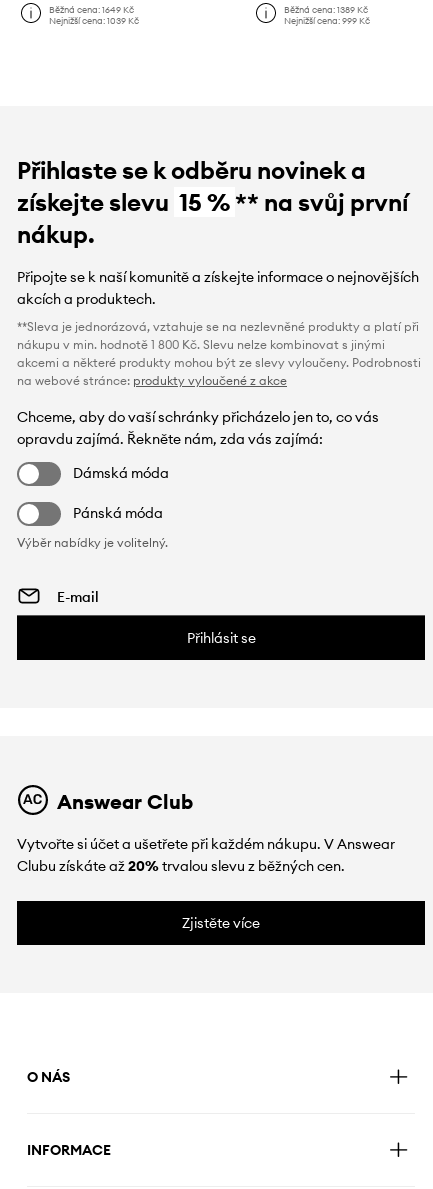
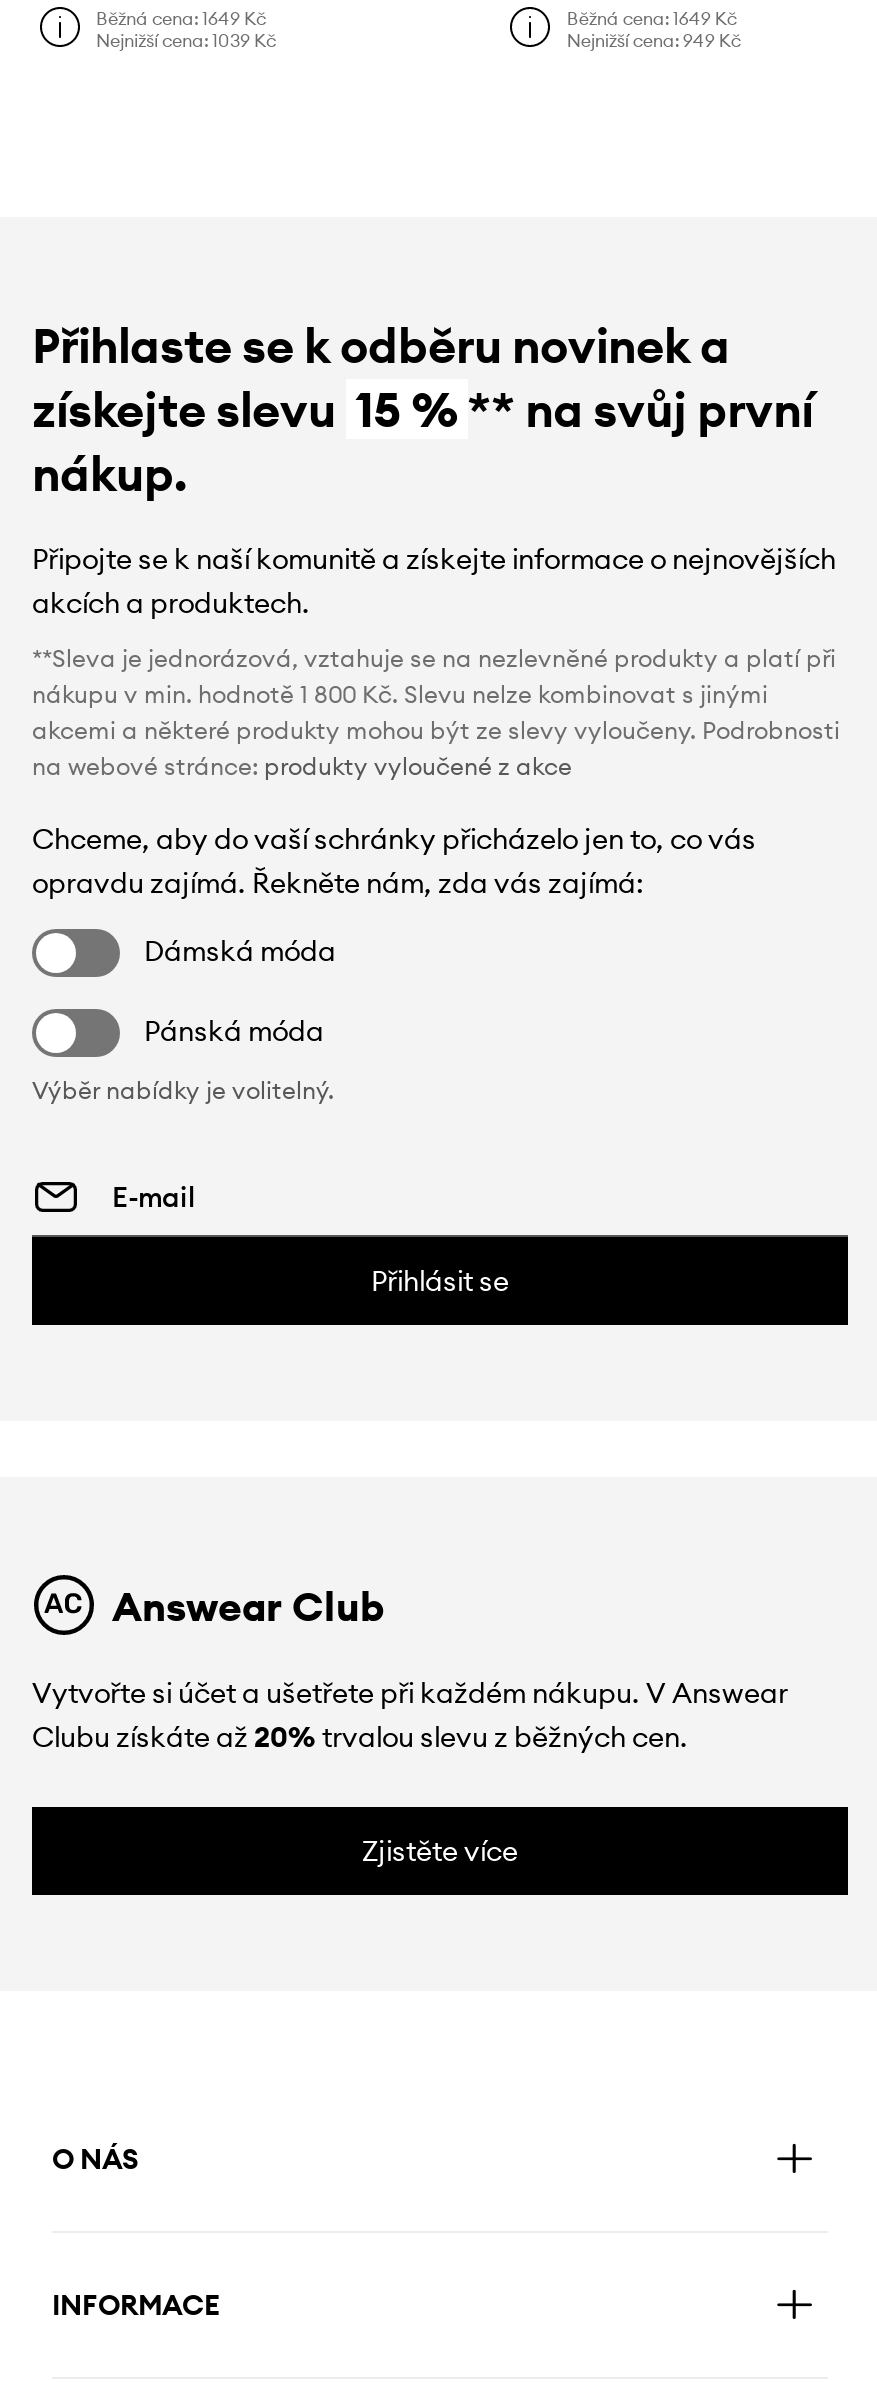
[284,4,368,15] Běžná cena: 1389 Kč -> [567,7,737,29] Běžná cena: 1649 Kč
[284,15,370,26] Nejnižší cena: 999 Kč -> [567,29,741,51] Nejnižší cena: 949 Kč

